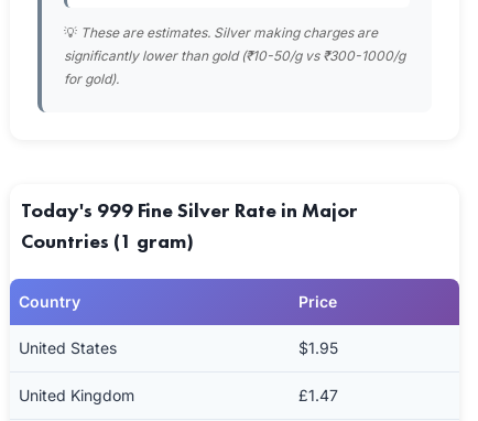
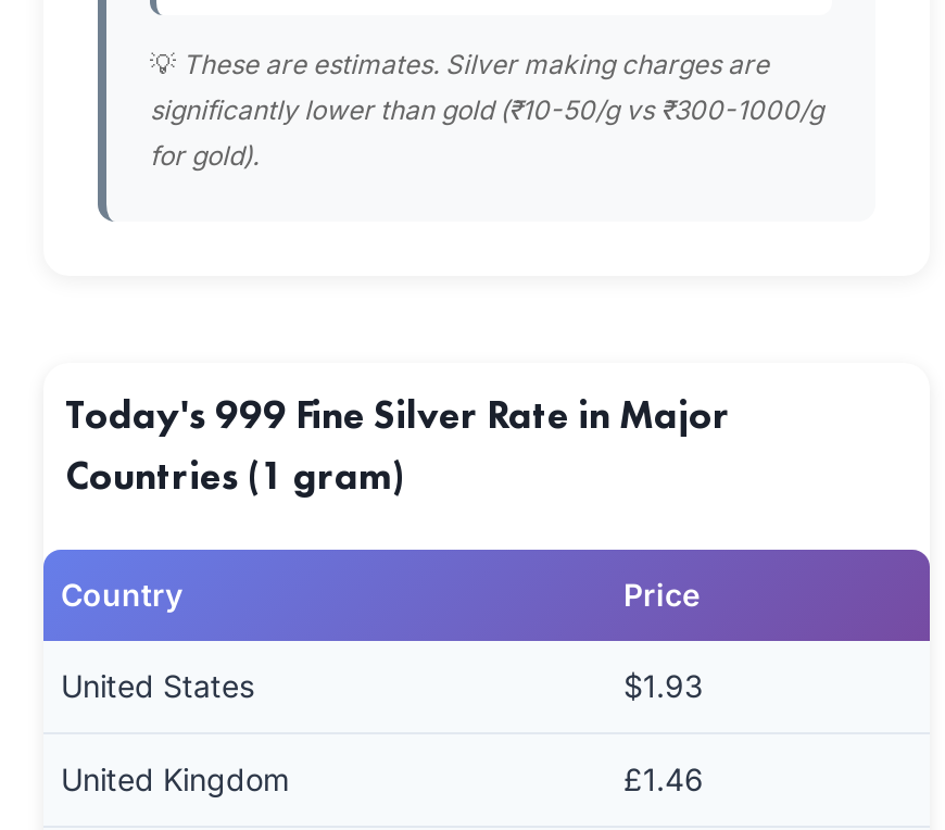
[298,338,338,357] $1.95 -> [623,667,704,704] $1.93
[298,386,338,404] £1.47 -> [623,760,704,797] £1.46

